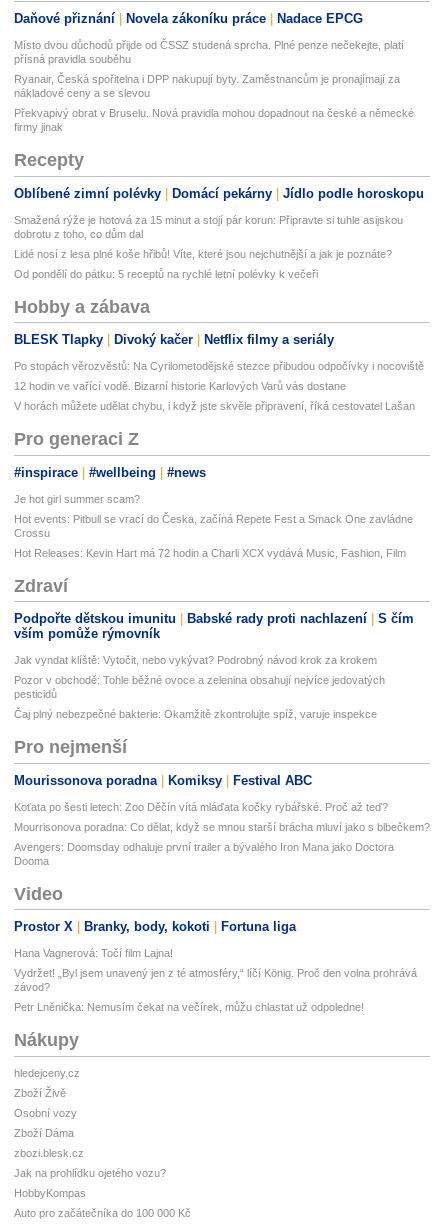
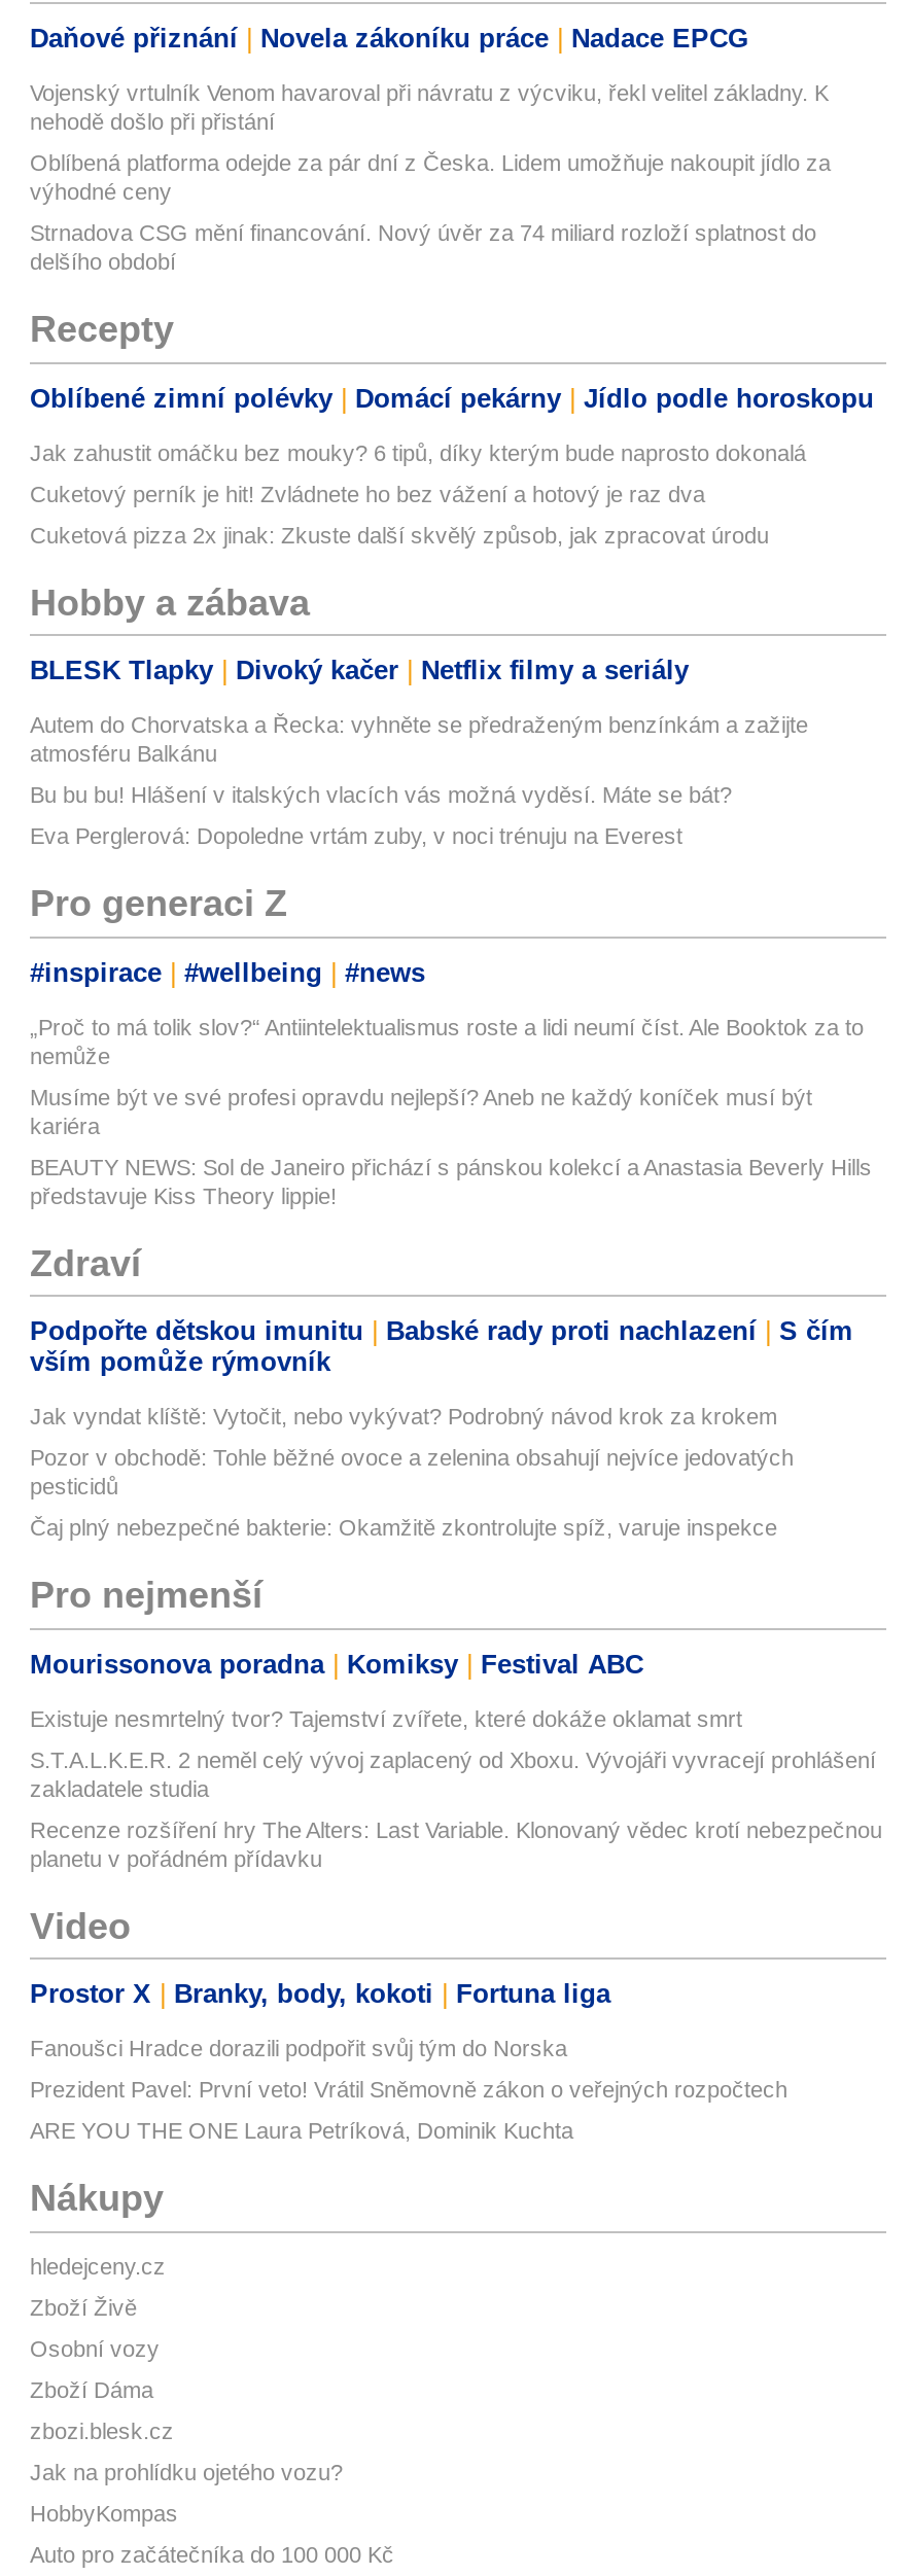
[14,39,404,65] Místo dvou důchodů přijde od ČSSZ studená sprcha. Plné penze nečekejte, platí | přísná pravidla souběhu -> [30,80,829,134] Vojenský vrtulník Venom havaroval při návratu z výcviku, řekl velitel základny. K | nehodě došlo při přistání
[14,73,400,99] Ryanair, Česká spořitelna i DPP nakupují byty. Zaměstnancům je pronajímají za | nákladové ceny a se slevou -> [30,150,831,204] Oblíbená platforma odejde za pár dní z Česka. Lidem umožňuje nakoupit jídlo za | výhodné ceny
[14,107,414,133] Překvapivý obrat v Bruselu. Nová pravidla mohou dopadnout na české a německé | firmy jinak -> [30,220,816,274] Strnadova CSG mění financování. Nový úvěr za 74 miliard rozloží splatnost do | delšího období
[14,214,403,240] Smažená rýže je hotová za 15 minut a stojí pár korun: Připravte si tuhle asijskou | dobrotu z toho, co dům dal -> [30,440,806,464] Jak zahustit omáčku bez mouky? 6 tipů, díky kterým bude naprosto dokonalá
[14,248,392,260] Lidé nosí z lesa plné koše hřibů! Víte, které jsou nejchutnější a jak je poznáte? -> [30,481,705,506] Cuketový perník je hit! Zvládnete ho bez vážení a hotový je raz dva
[14,268,318,280] Od pondělí do pátku: 5 receptů na rychlé letní polévky k večeři -> [30,522,769,547] Cuketová pizza 2x jinak: Zkuste další skvělý způsob, jak zpracovat úrodu
[14,360,424,372] Po stopách věrozvěstů: Na Cyrilometodějské stezce přibudou odpočívky i nocoviště -> [30,712,808,766] Autem do Chorvatska a Řecka: vyhněte se předraženým benzínkám a zažijte | atmosféru Balkánu
[14,380,346,392] 12 hodin ve vařící vodě. Bizarní historie Karlových Varů vás dostane -> [30,782,732,807] Bu bu bu! Hlášení v italských vlacích vás možná vyděsí. Máte se bát?
[14,400,415,412] V horách můžete udělat chybu, i když jste skvěle připravení, říká cestovatel Lašan -> [30,824,682,848] Eva Perglerová: Dopoledne vrtám zuby, v noci trénuju na Everest
[14,493,140,505] Je hot girl summer scam? -> [30,1014,864,1067] „Proč to má tolik slov?“ Antiintelektualismus roste a lidi neumí číst. Ale Booktok za to | nemůže
[14,513,413,539] Hot events: Pitbull se vrací do Česka, začíná Repete Fest a Smack One zavládne | Crossu -> [30,1084,812,1137] Musíme být ve své profesi opravdu nejlepší? Aneb ne každý koníček musí být | kariéra
[14,547,406,559] Hot Releases: Kevin Hart má 72 hodin a Charli XCX vydává Music, Fashion, Film -> [30,1154,872,1207] BEAUTY NEWS: Sol de Janeiro přichází s pánskou kolekcí a Anastasia Beverly Hills | představuje Kiss Theory lippie!
[14,801,388,813] Koťata po šesti letech: Zoo Děčín vítá mláďata kočky rybářské. Proč až teď? -> [30,1706,742,1730] Existuje nesmrtelný tvor? Tajemství zvířete, které dokáže oklamat smrt
[14,821,430,833] Mourrisonova poradna: Co dělat, když se mnou starší brácha mluví jako s blbečkem? -> [30,1747,876,1800] S.T.A.L.K.E.R. 2 neměl celý vývoj zaplacený od Xboxu. Vývojáři vyvracejí prohlášení | zakladatele studia
[14,841,394,867] Avengers: Doomsday odhaluje první trailer a bývalého Iron Mana jako Doctora | Dooma -> [30,1817,882,1870] Recenze rozšíření hry The Alters: Last Variable. Klonovaný vědec krotí nebezpečnou | planetu v pořádném přídavku
[14,947,173,959] Hana Vagnerová: Točí film Lajna! -> [30,2036,567,2061] Fanoušci Hradce dorazili podpořit svůj tým do Norska
[14,967,417,993] Vydržet! „Byl jsem unavený jen z té atmosféry,“ líčí König. Proč den volna prohrává | závod? -> [30,2077,787,2102] Prezident Pavel: První veto! Vrátil Sněmovně zákon o veřejných rozpočtech
[14,1001,364,1013] Petr Lněnička: Nemusím čekat na večírek, můžu chlastat už odpoledne! -> [30,2118,573,2143] ARE YOU THE ONE Laura Petríková, Dominik Kuchta

